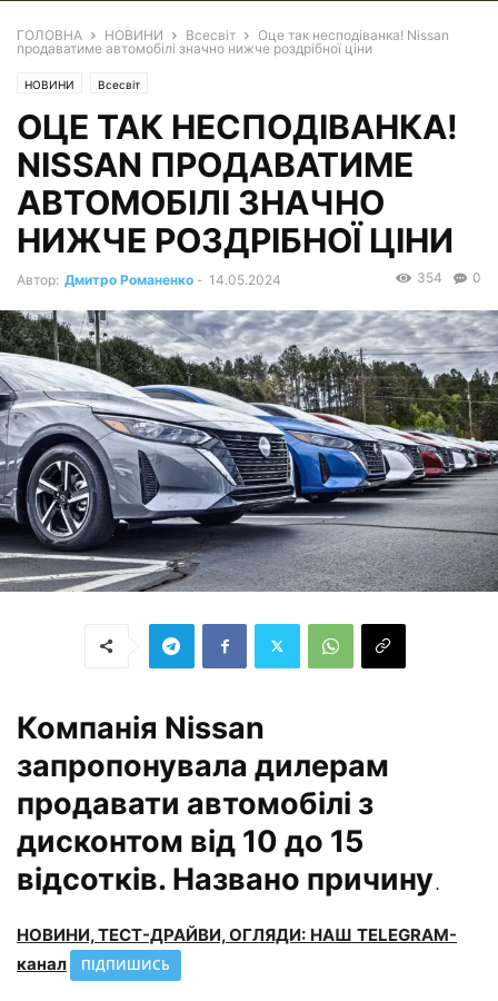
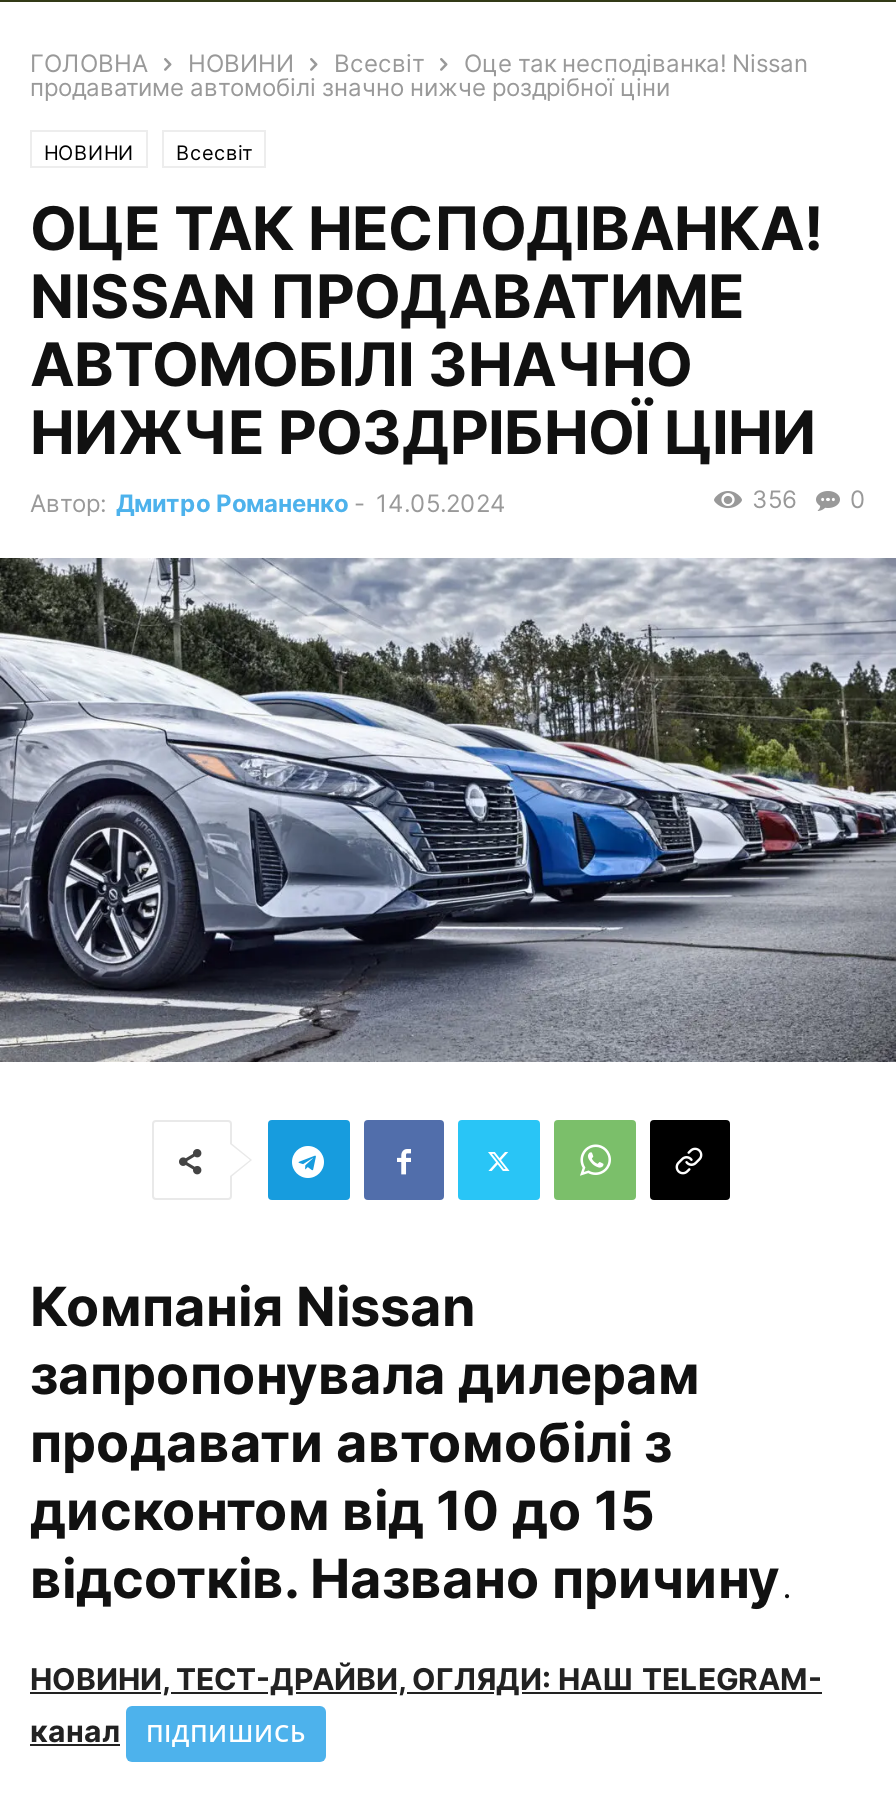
[417,269,481,286] 354 0 -> [752,484,866,514] 356 0

